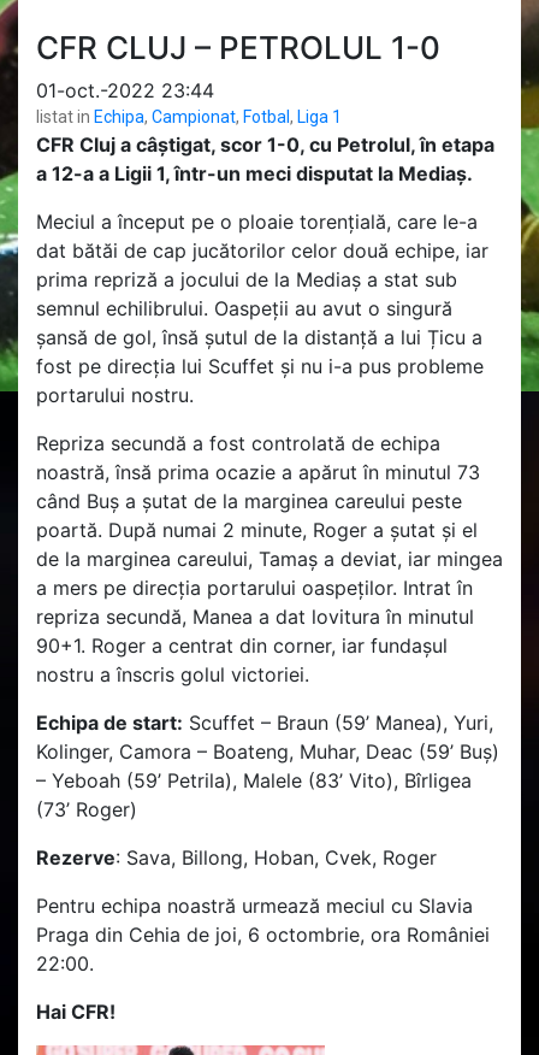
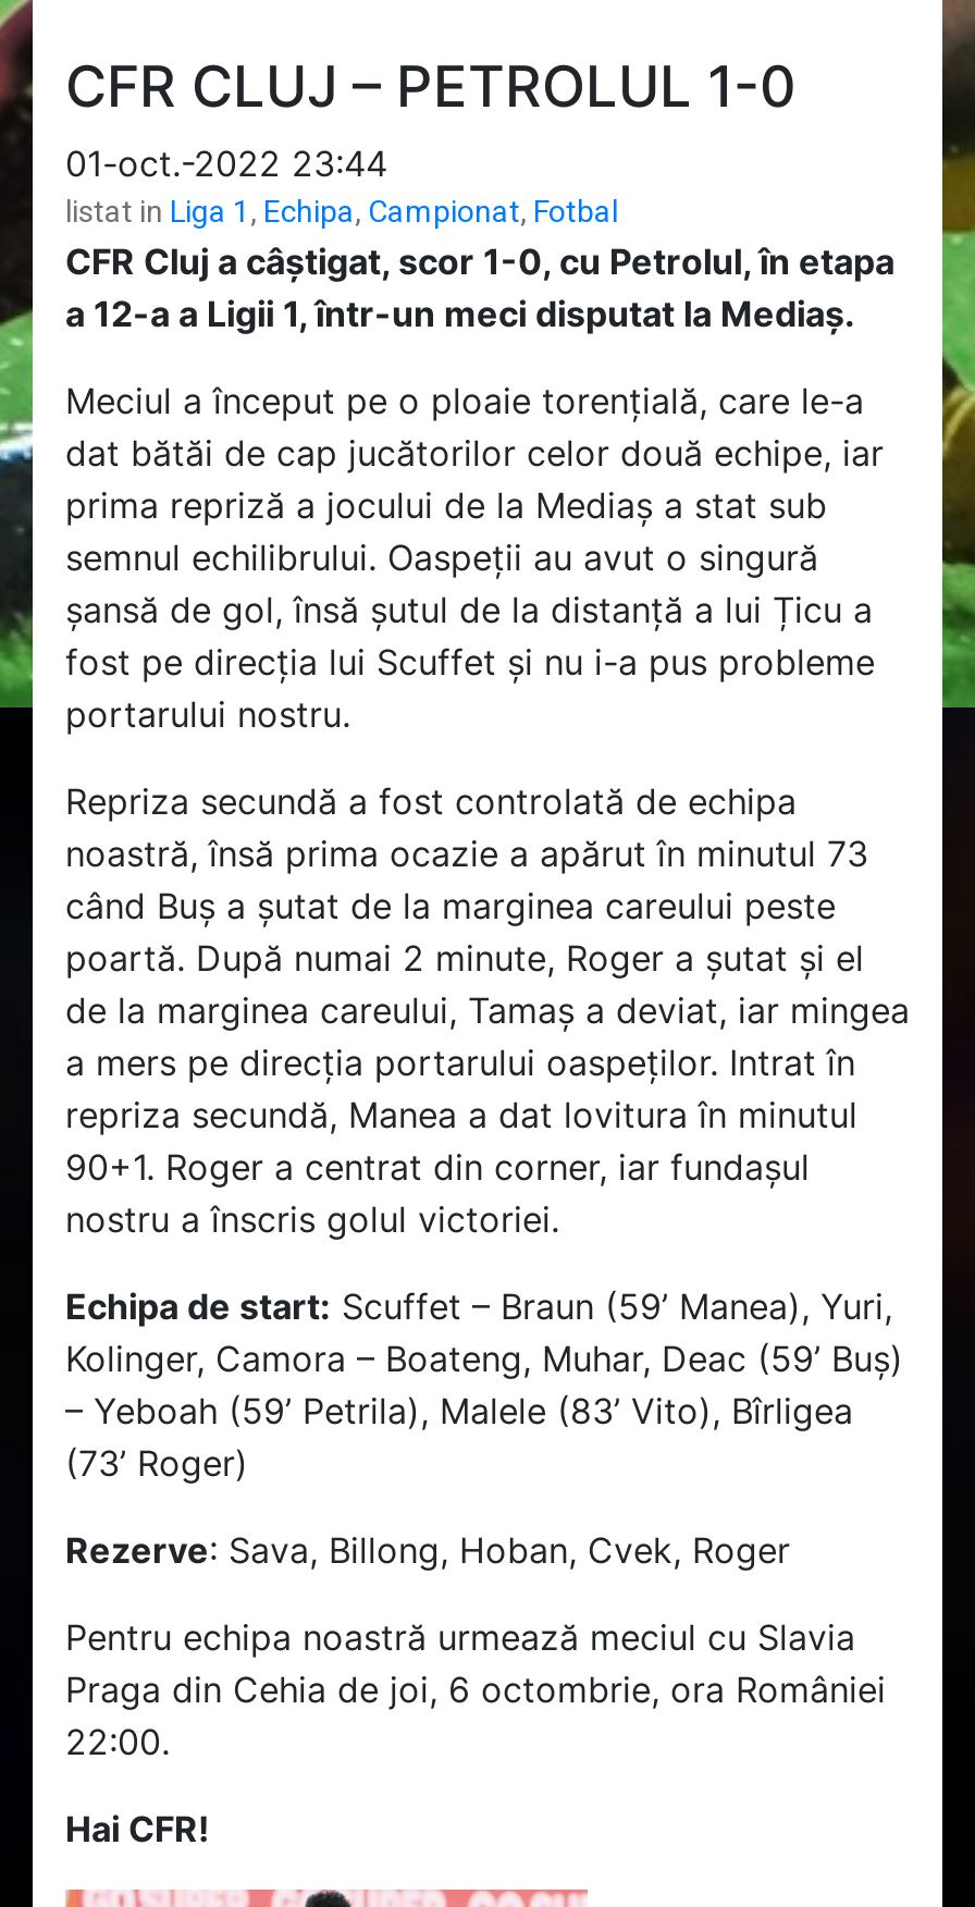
[36,107,342,126] listat in Echipa, Campionat, Fotbal, Liga 1 -> [65,194,618,229] listat in Liga 1, Echipa, Campionat, Fotbal

